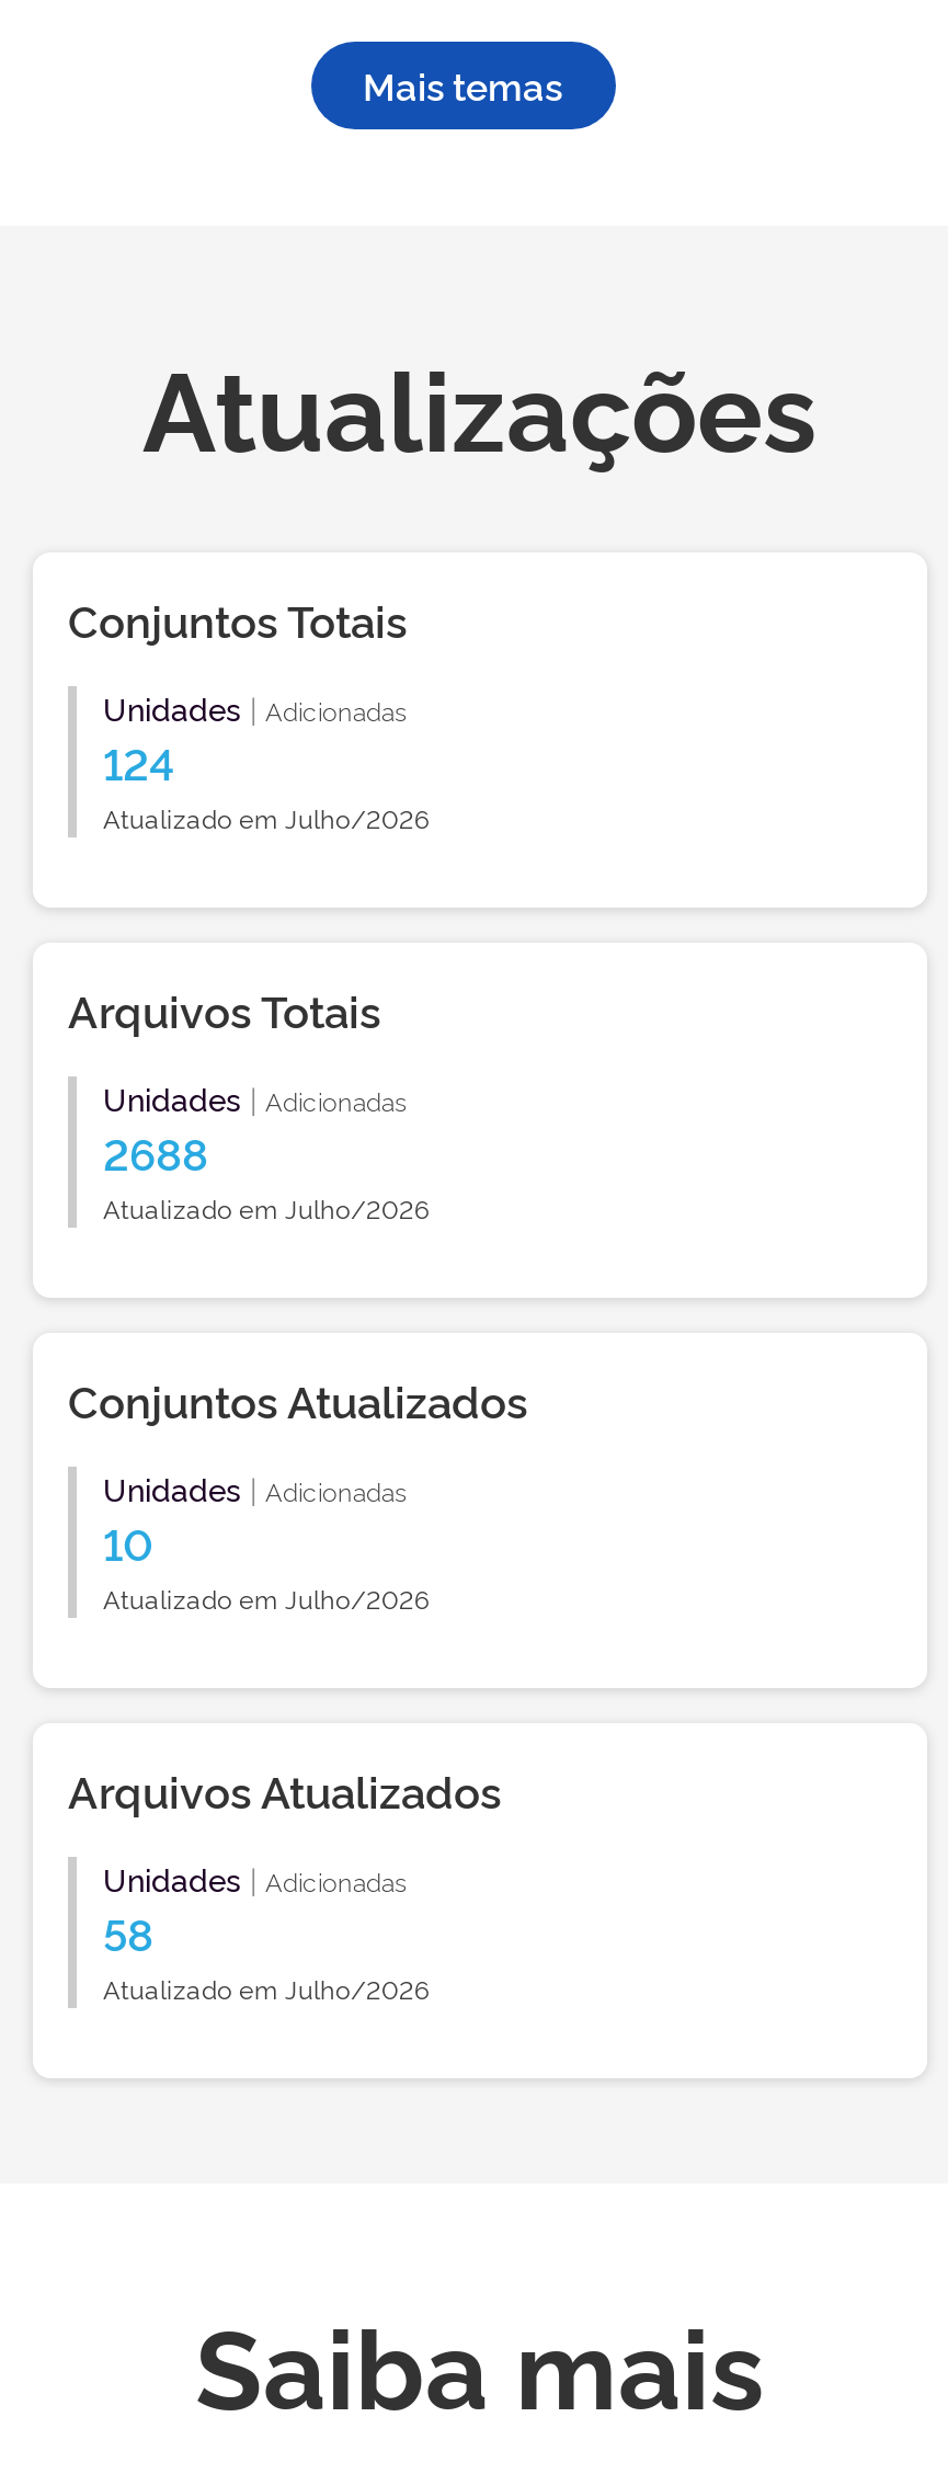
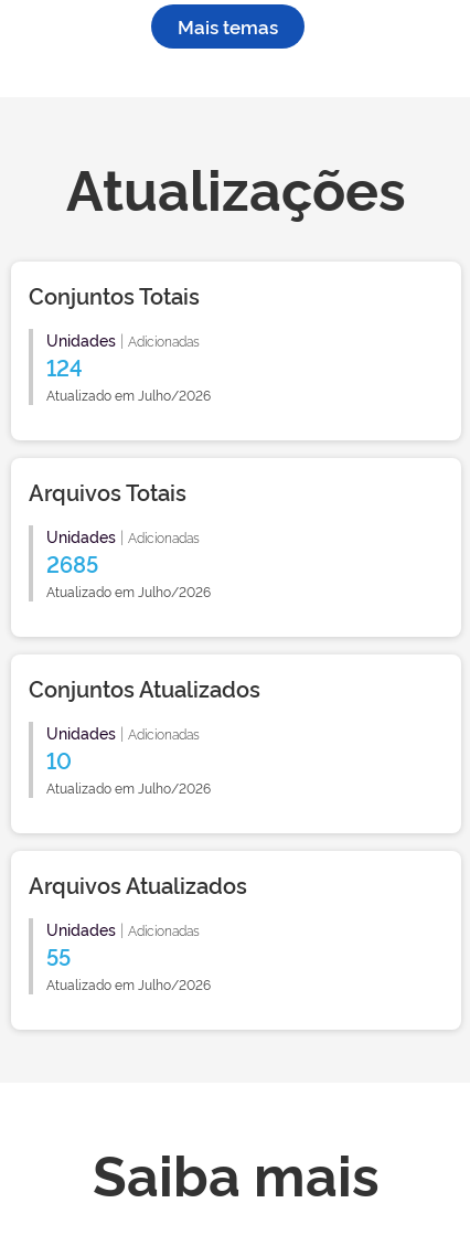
[103,1119,208,1181] 2688 -> [46,547,98,578] 2685
[103,1900,153,1961] 58 -> [46,940,71,971] 55

